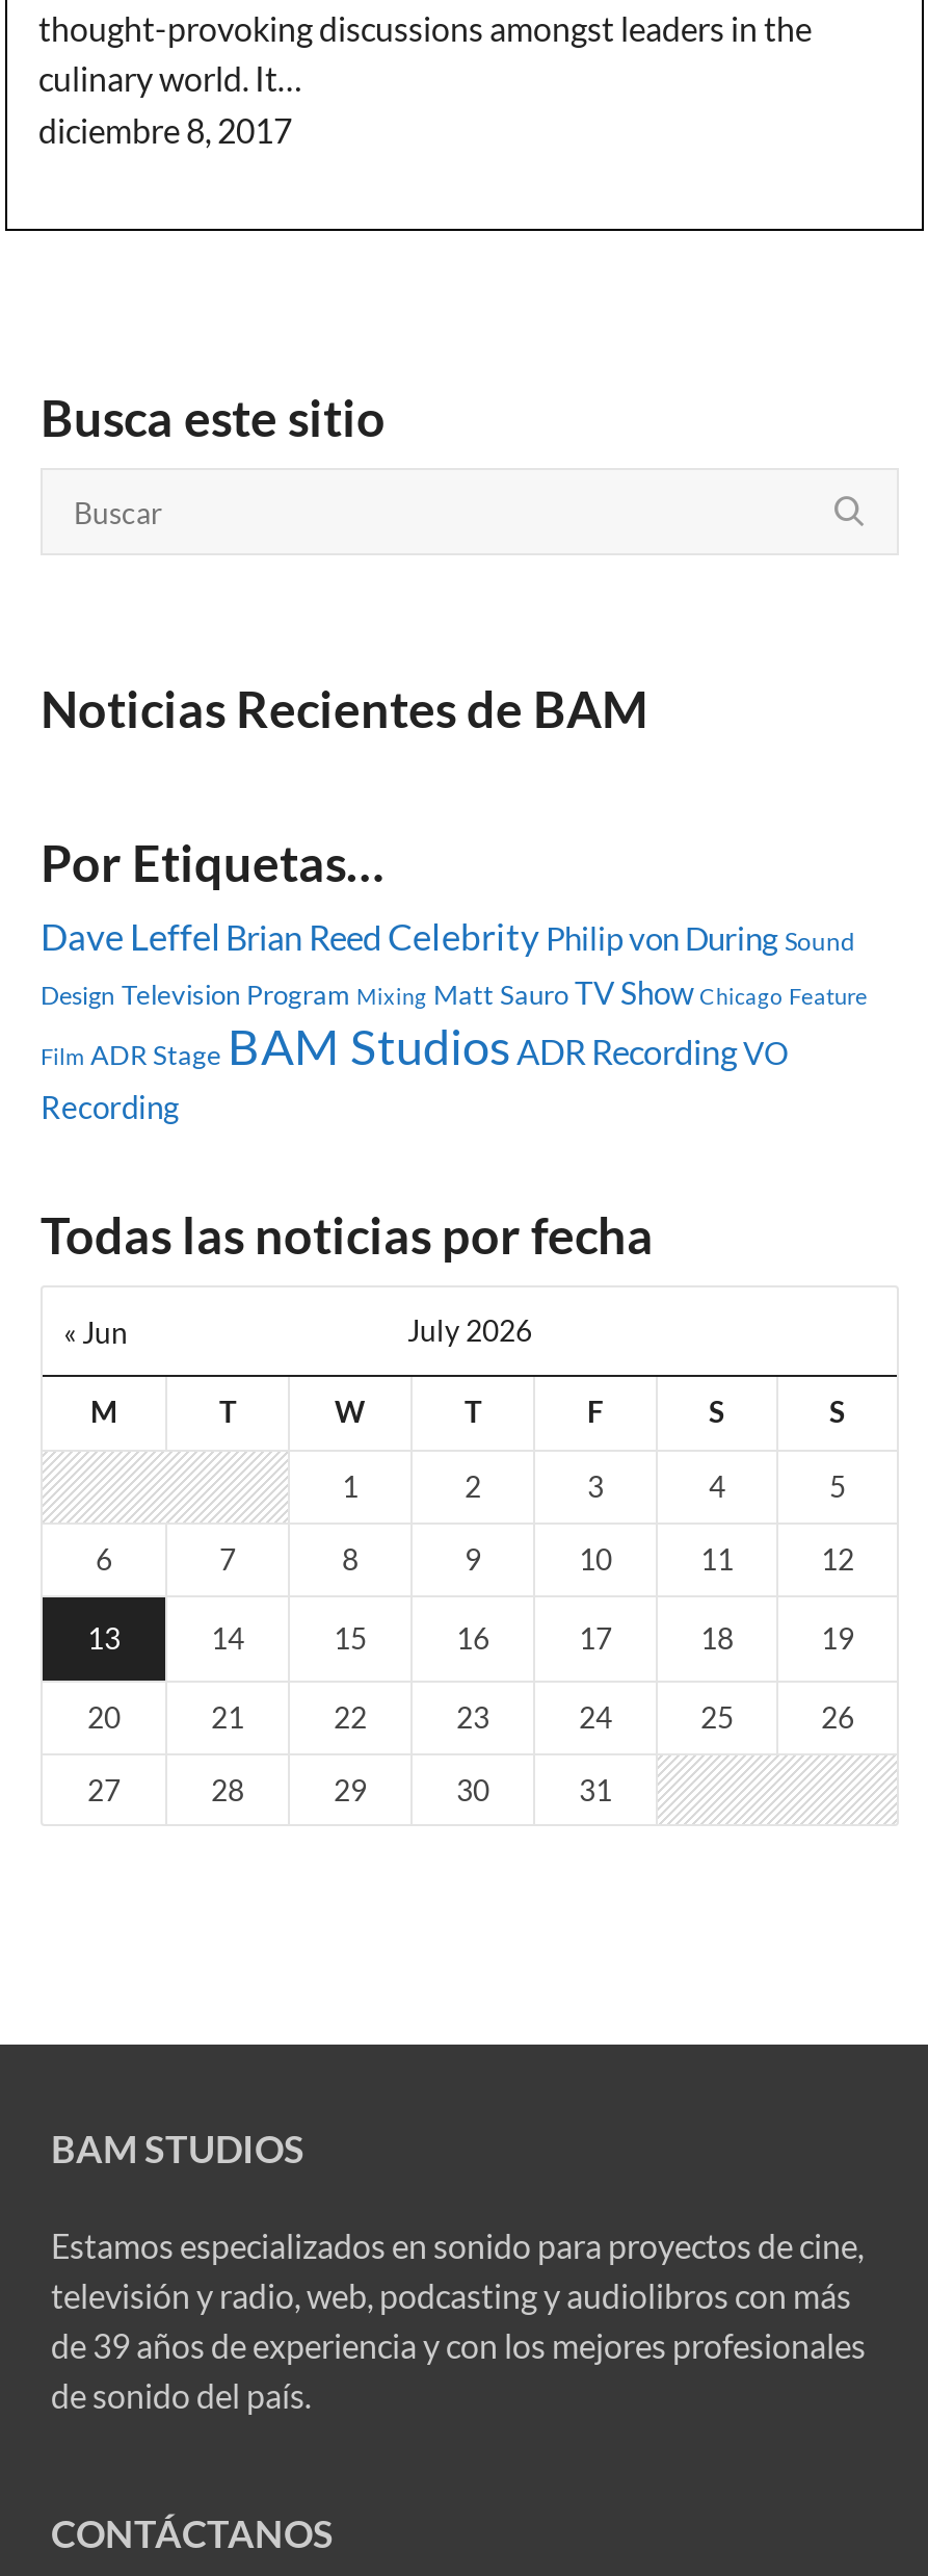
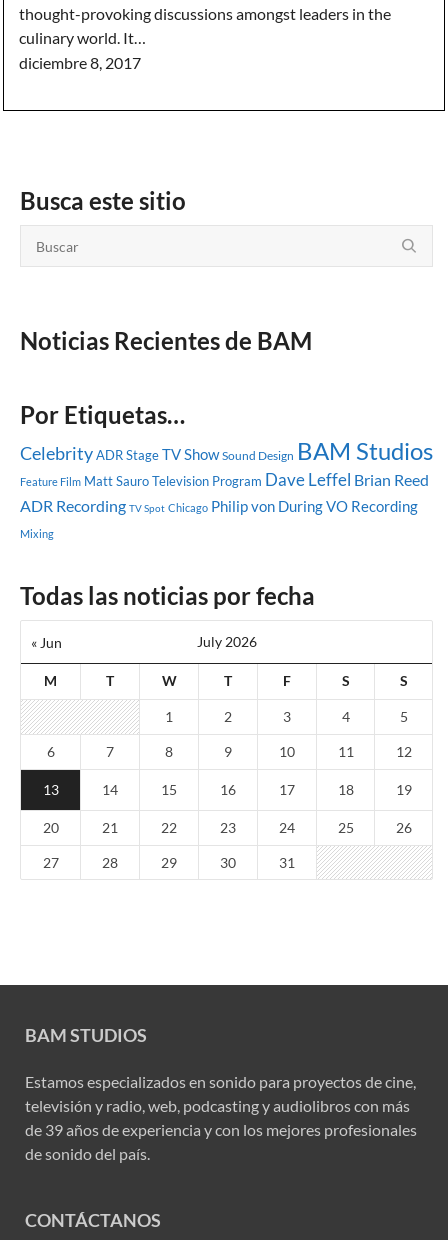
[41,915,868,1125] Dave Leffel Brian Reed Celebrity Philip von During Sound | Design Television Program Mixing Matt Sauro TV Show Chicago Feature | Film ADR Stage BAM Studios ADR Recording VO | Recording -> [20,437,433,540] Celebrity ADR Stage TV Show Sound Design BAM Studios | Feature Film Matt Sauro Television Program Dave Leffel Brian Reed | ADR Recording TV Spot Chicago Philip von During VO Recording | Mixing

